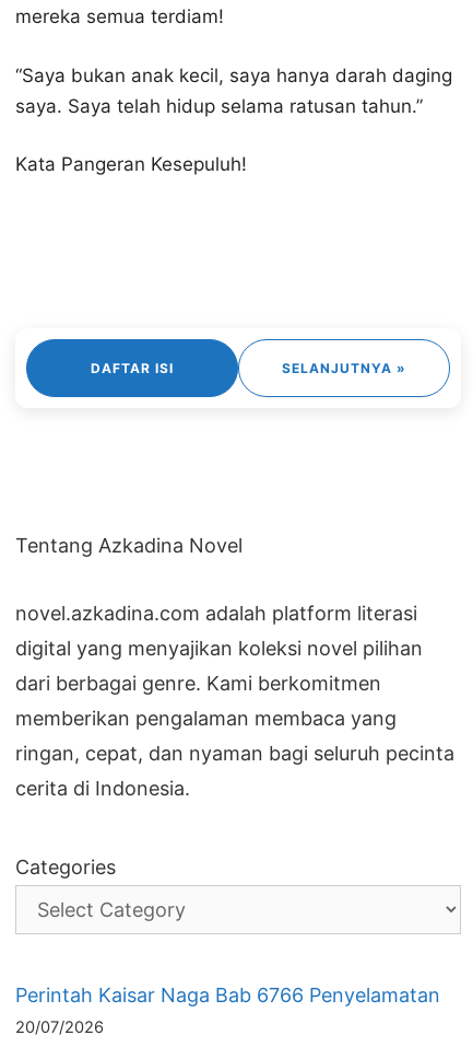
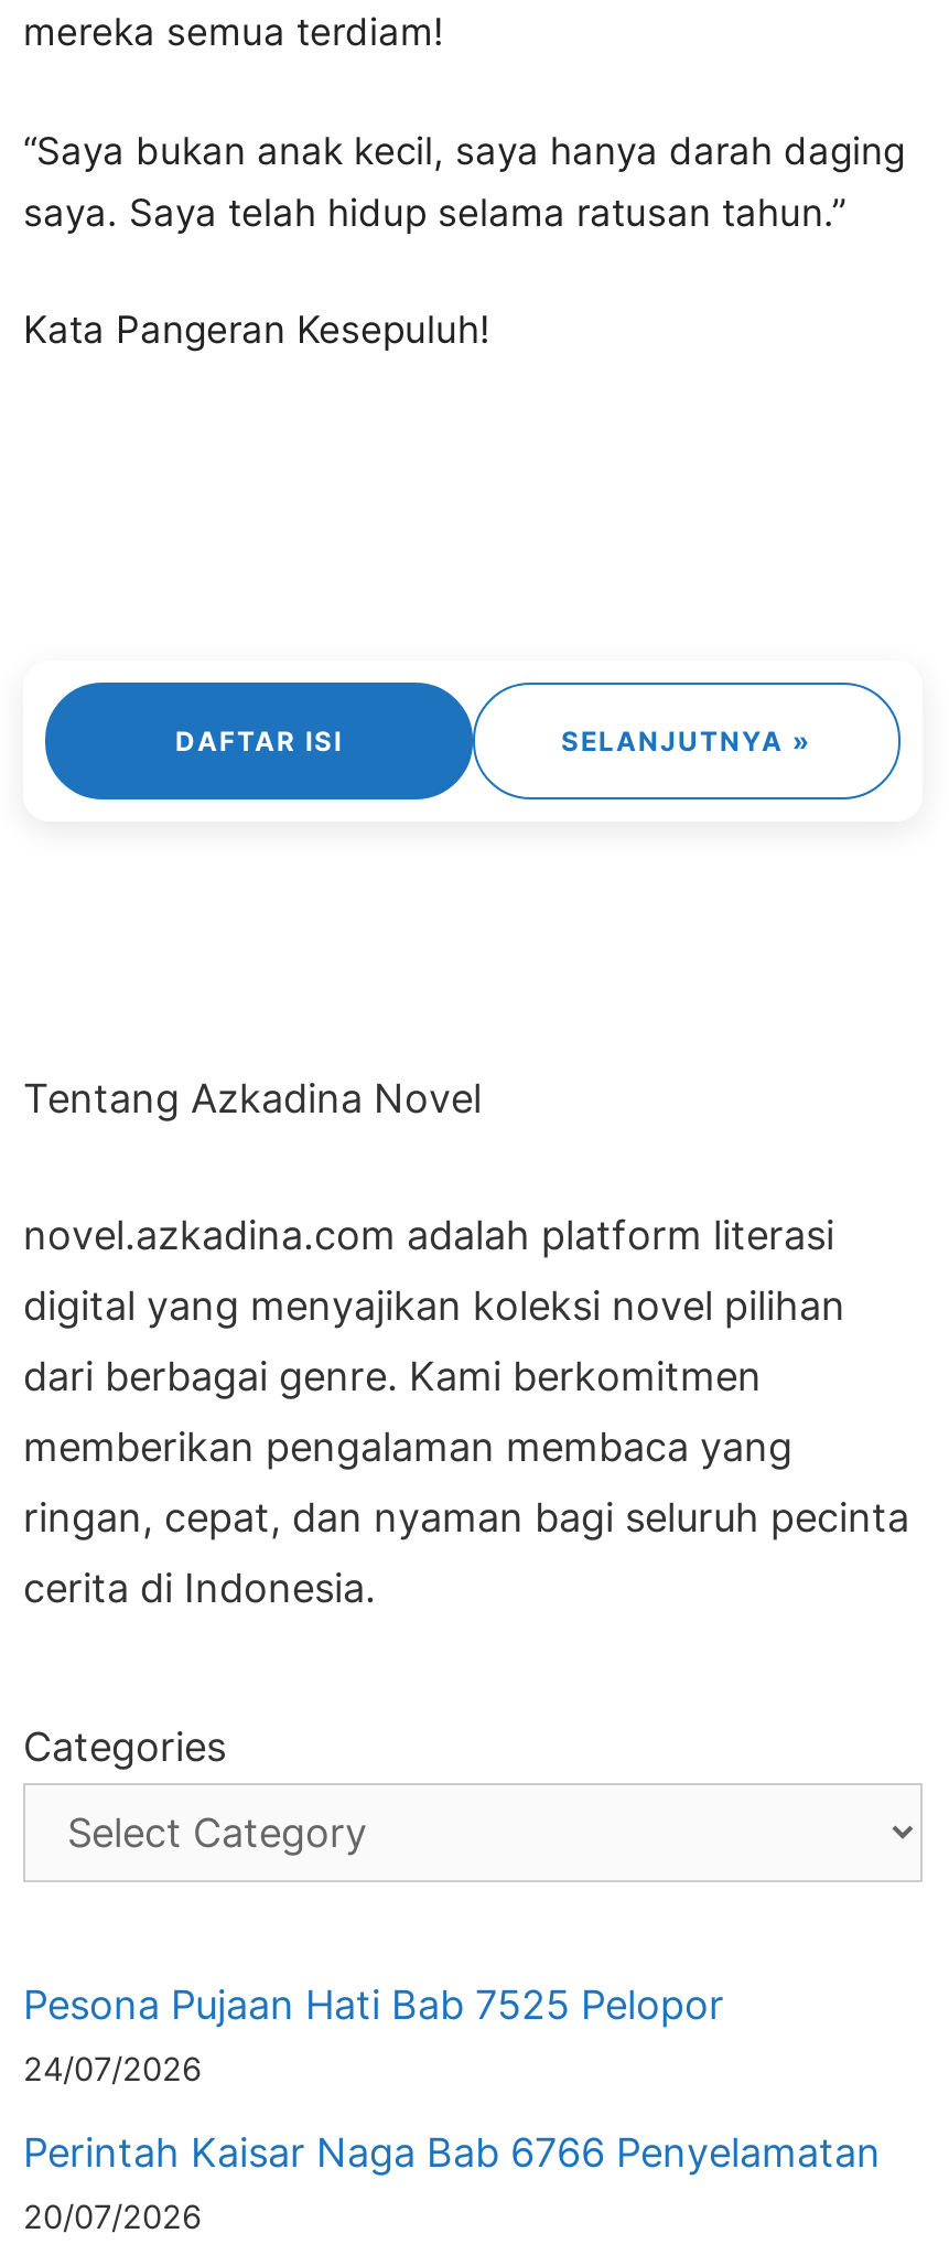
none -> [23,1980,724,2088] Pesona Pujaan Hati Bab 7525 Pelopor | 24/07/2026

